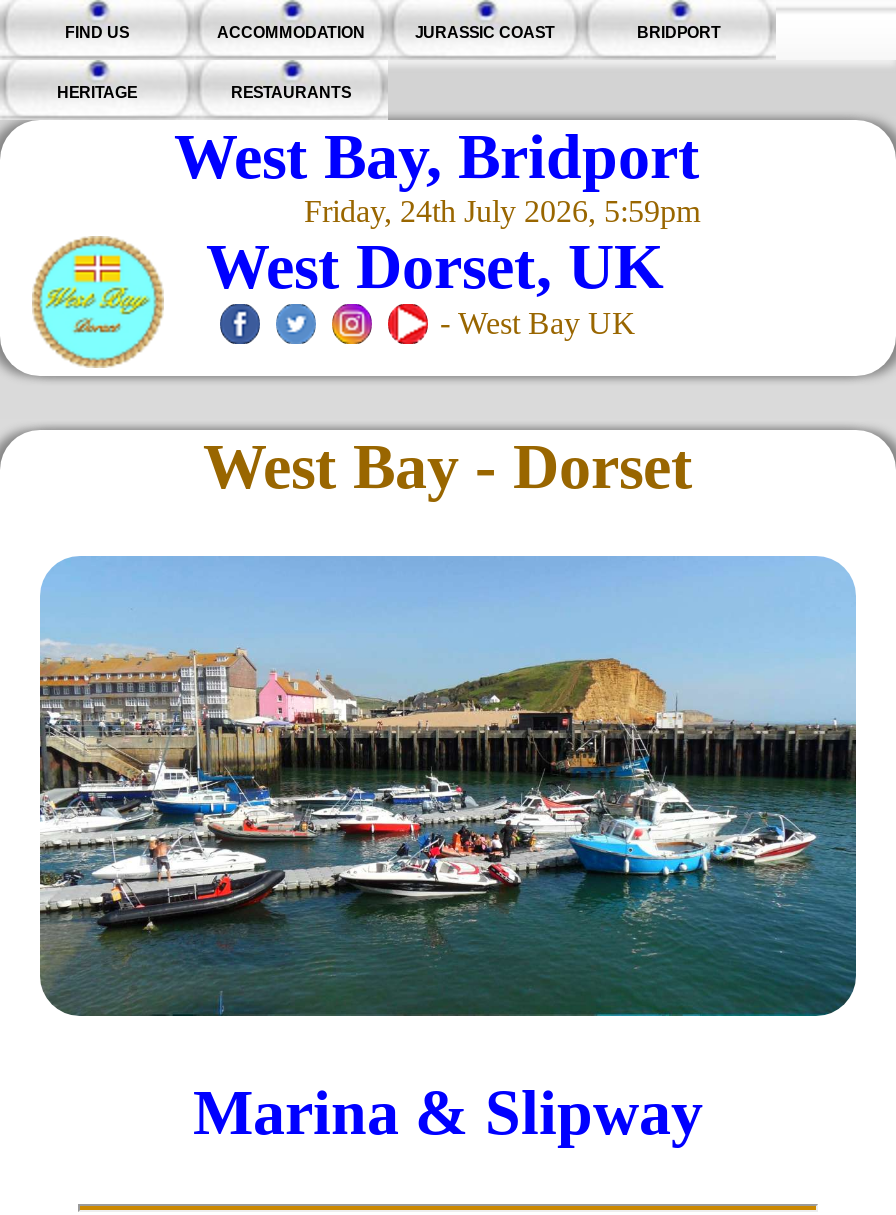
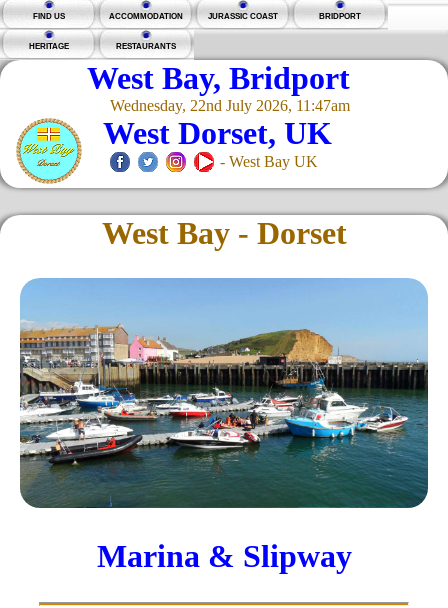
[304,194,700,228] Friday, 24th July 2026, 5:59pm -> [110,97,350,114] Wednesday, 22nd July 2026, 11:47am

